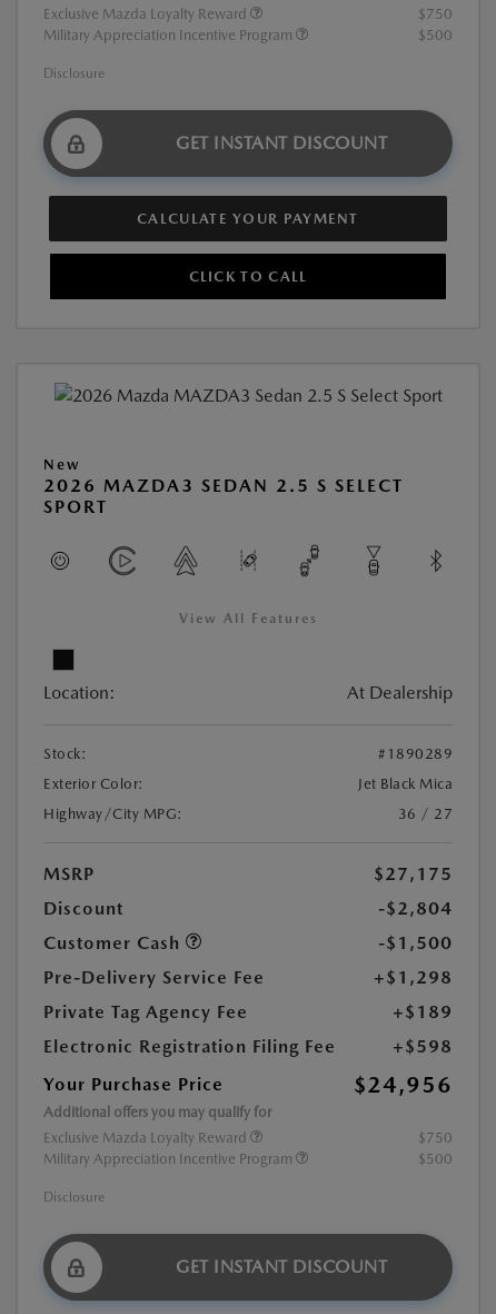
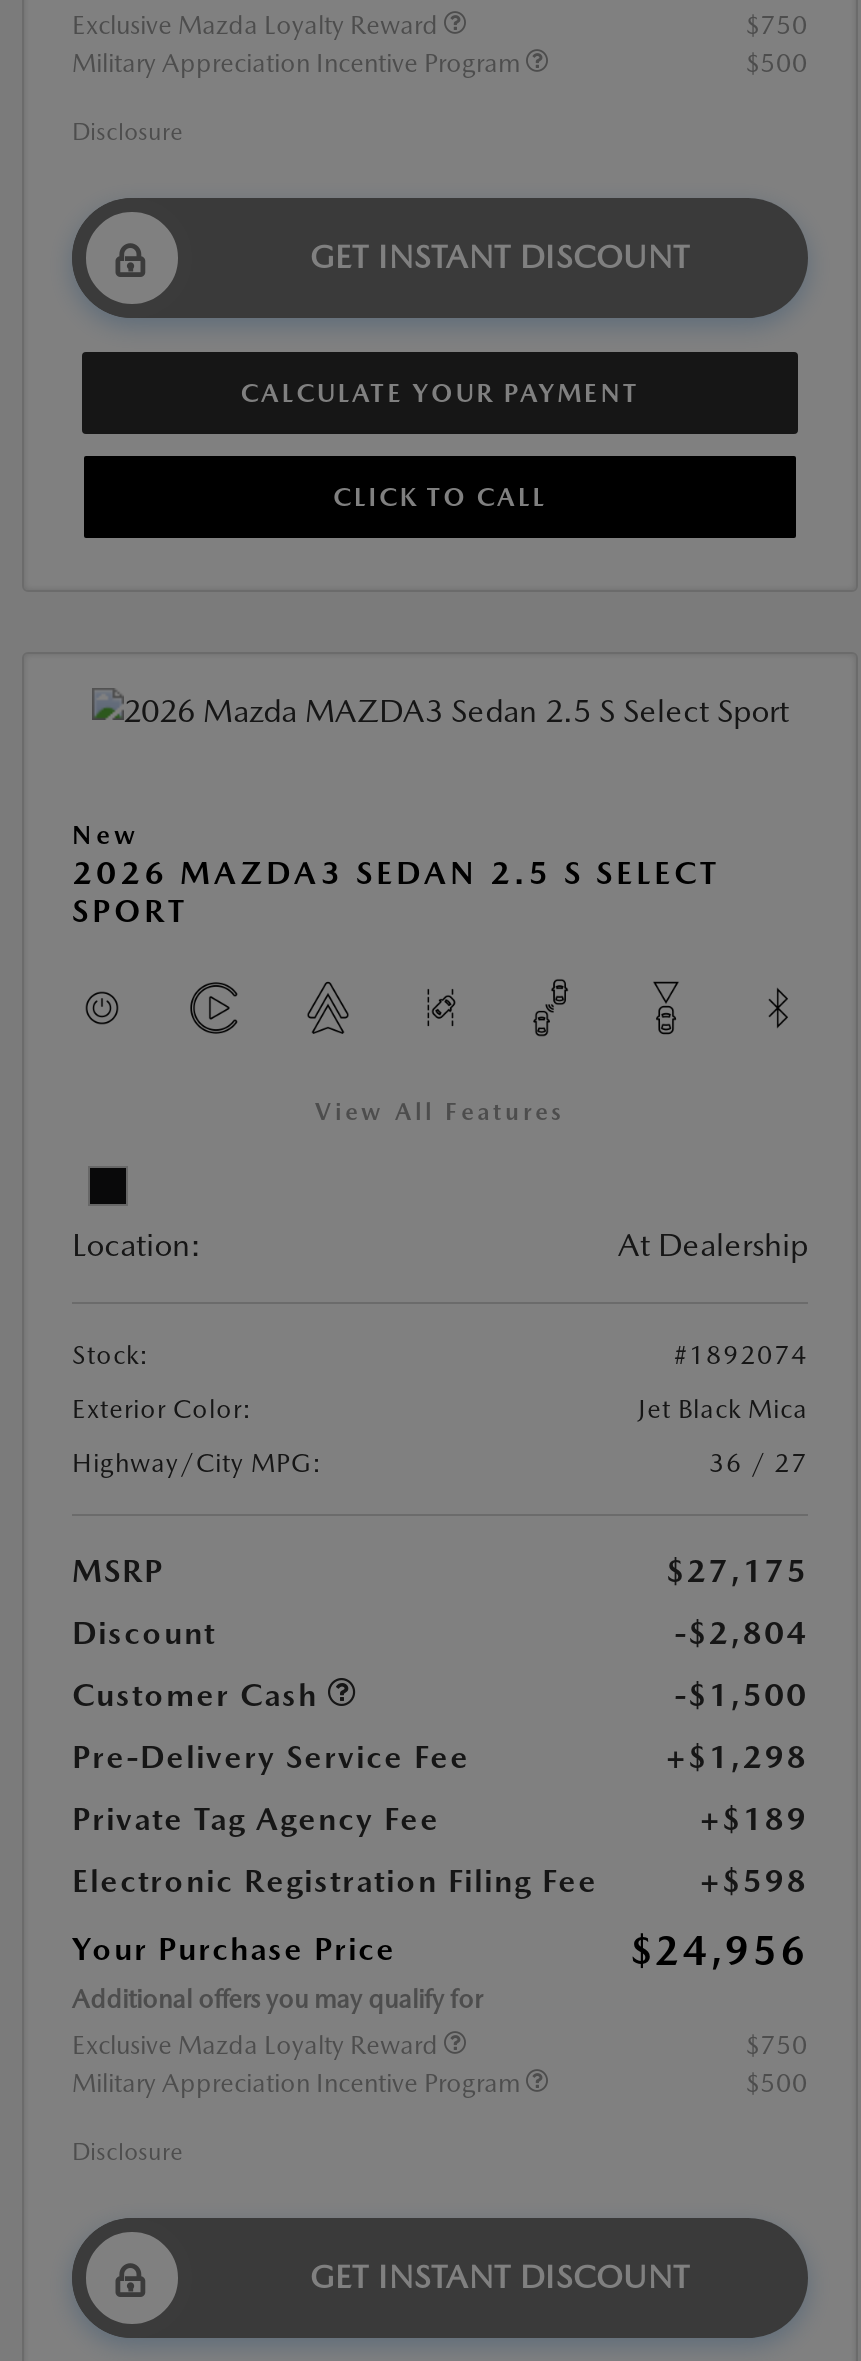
[378,746,453,762] #1890289 -> [674,1340,808,1370] #1892074

